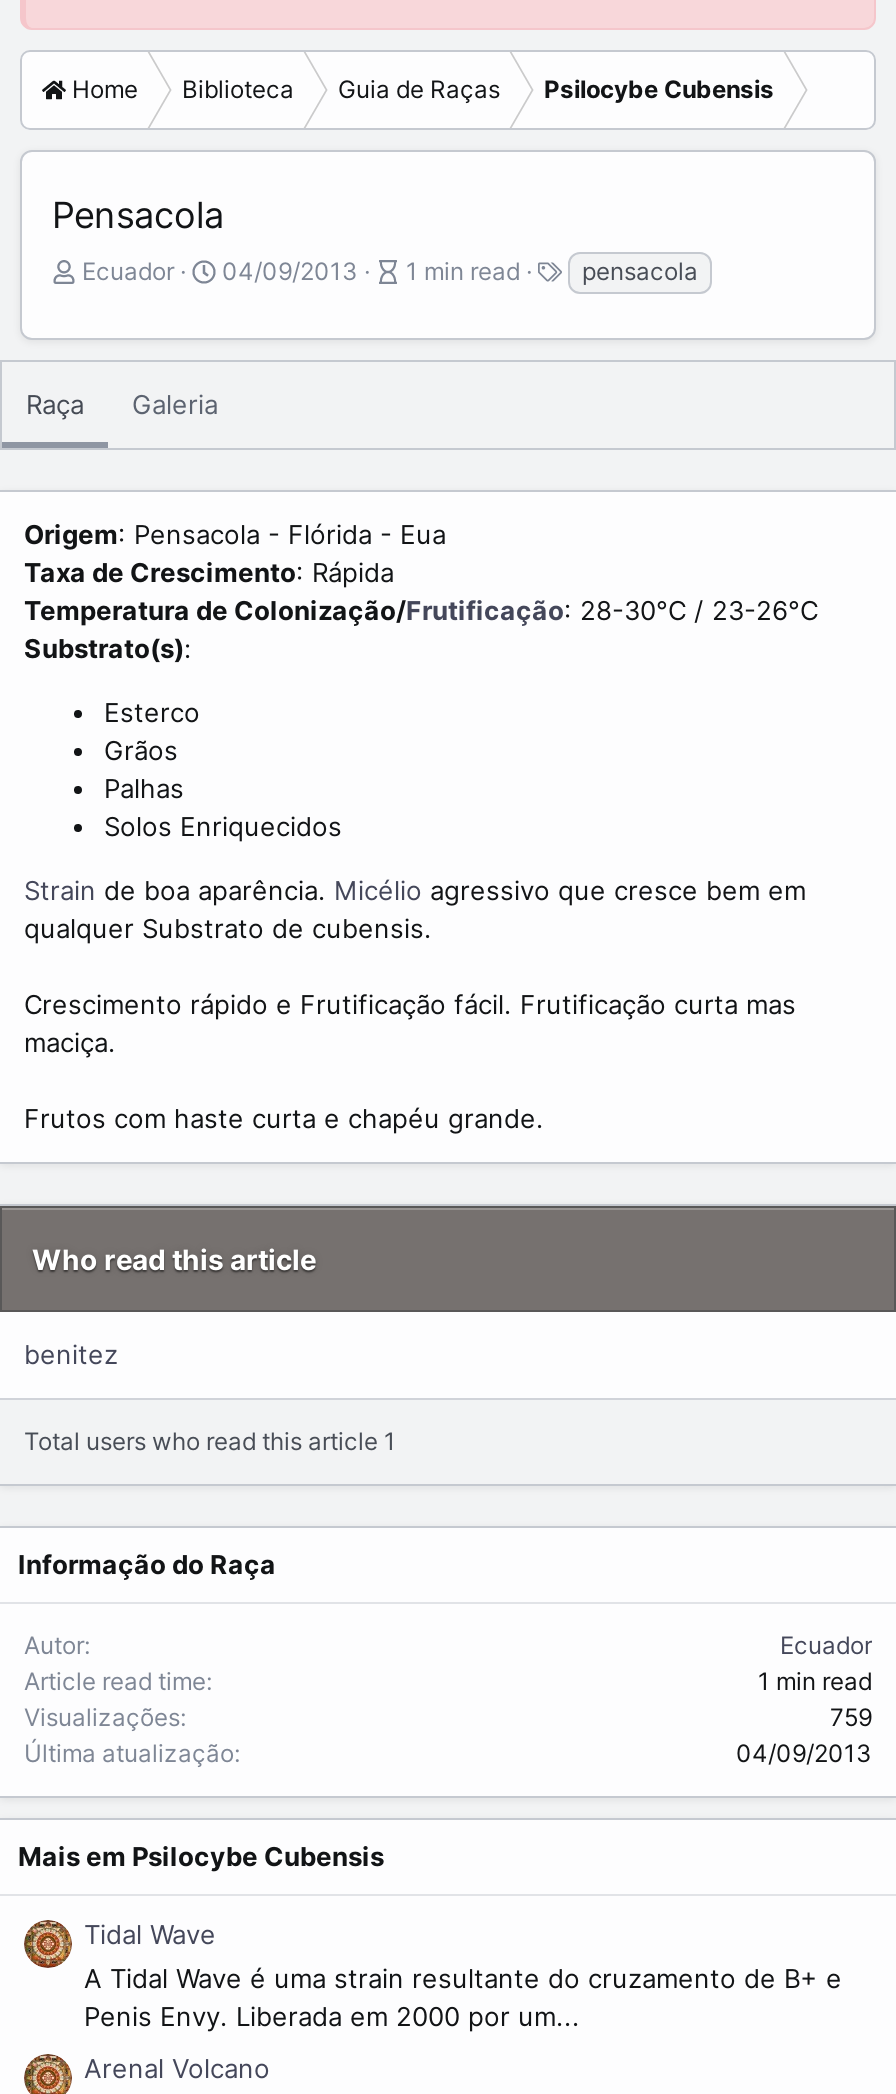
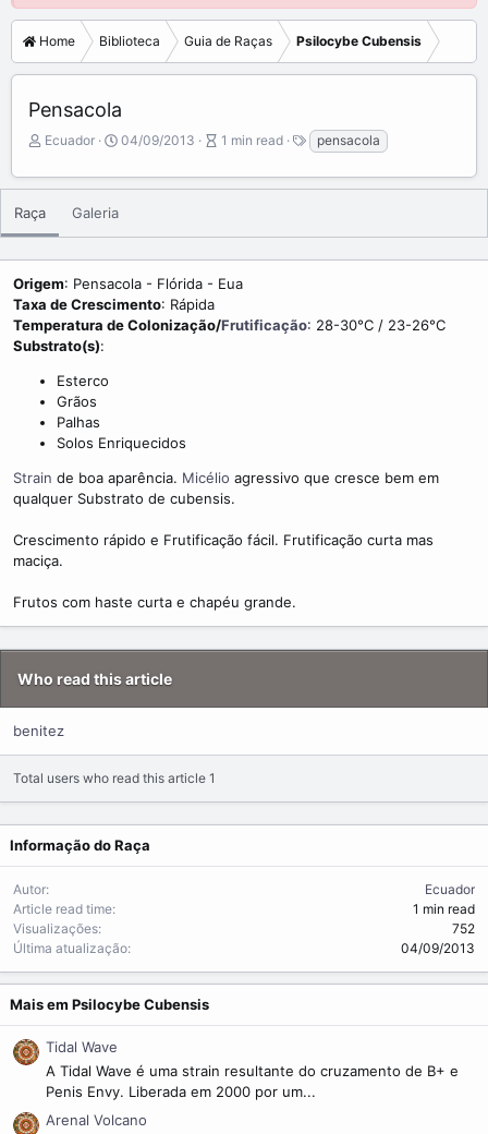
[830,1702,872,1732] 759 -> [452,920,475,937] 752

